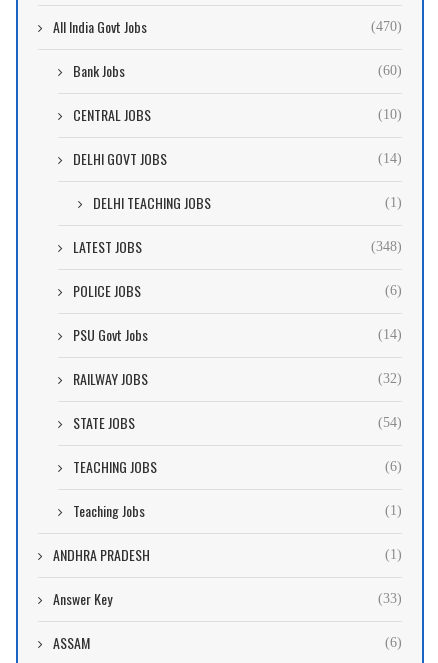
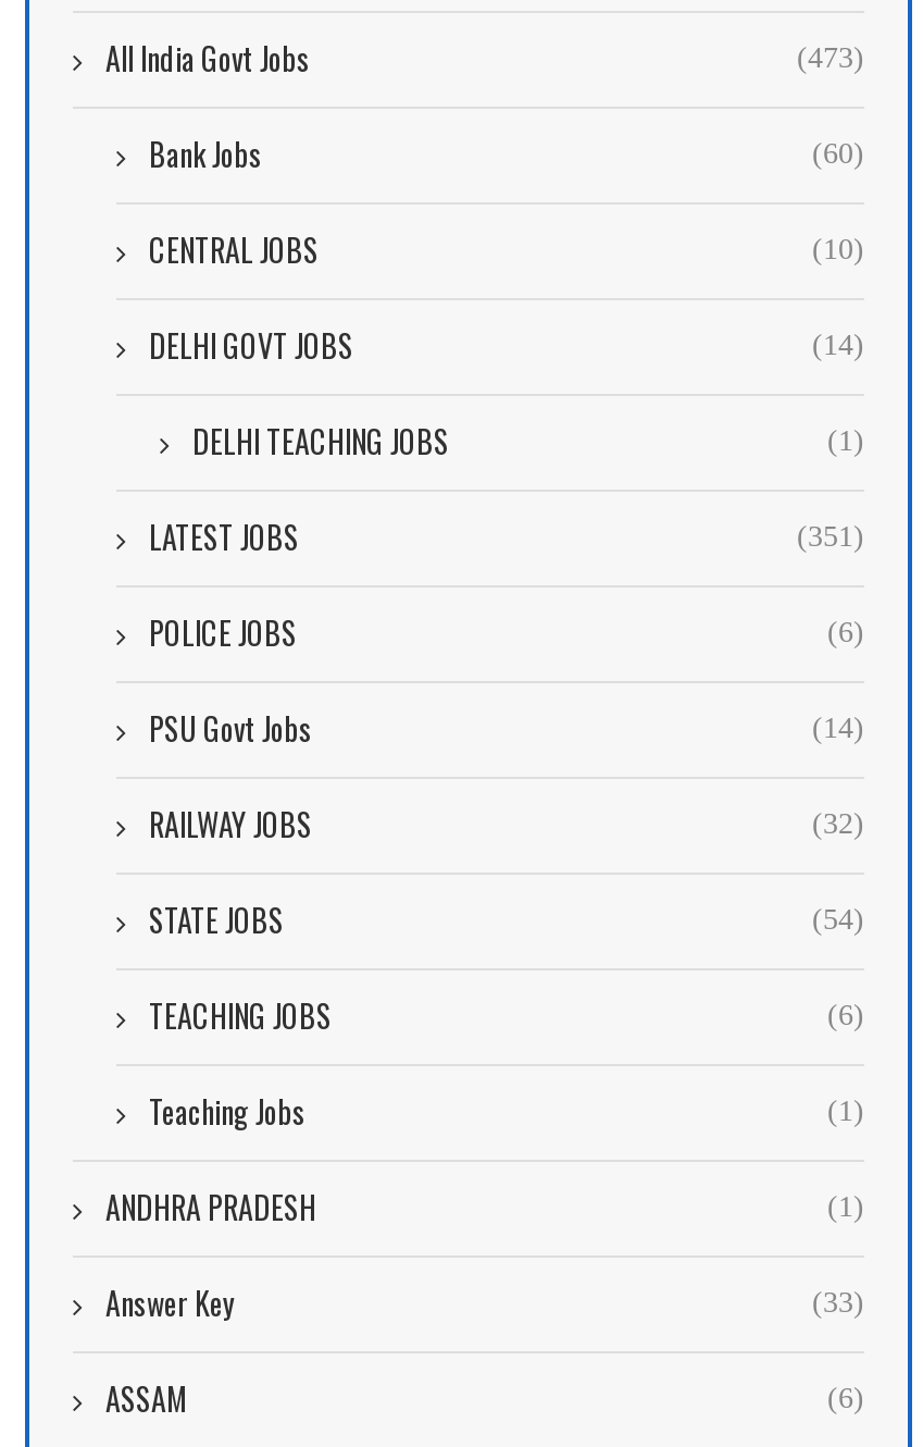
[371,19,402,34] (470) -> [797,41,864,74] (473)
[371,239,402,254] (348) -> [797,520,864,553] (351)

